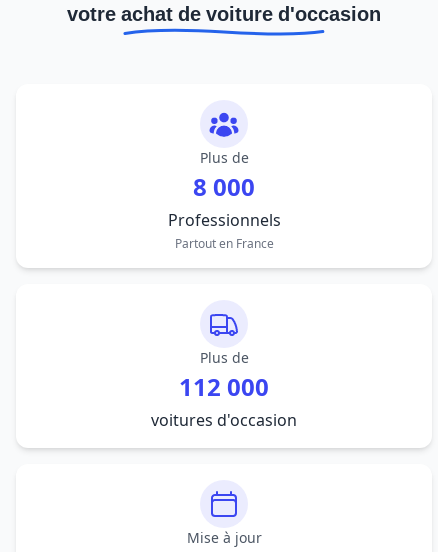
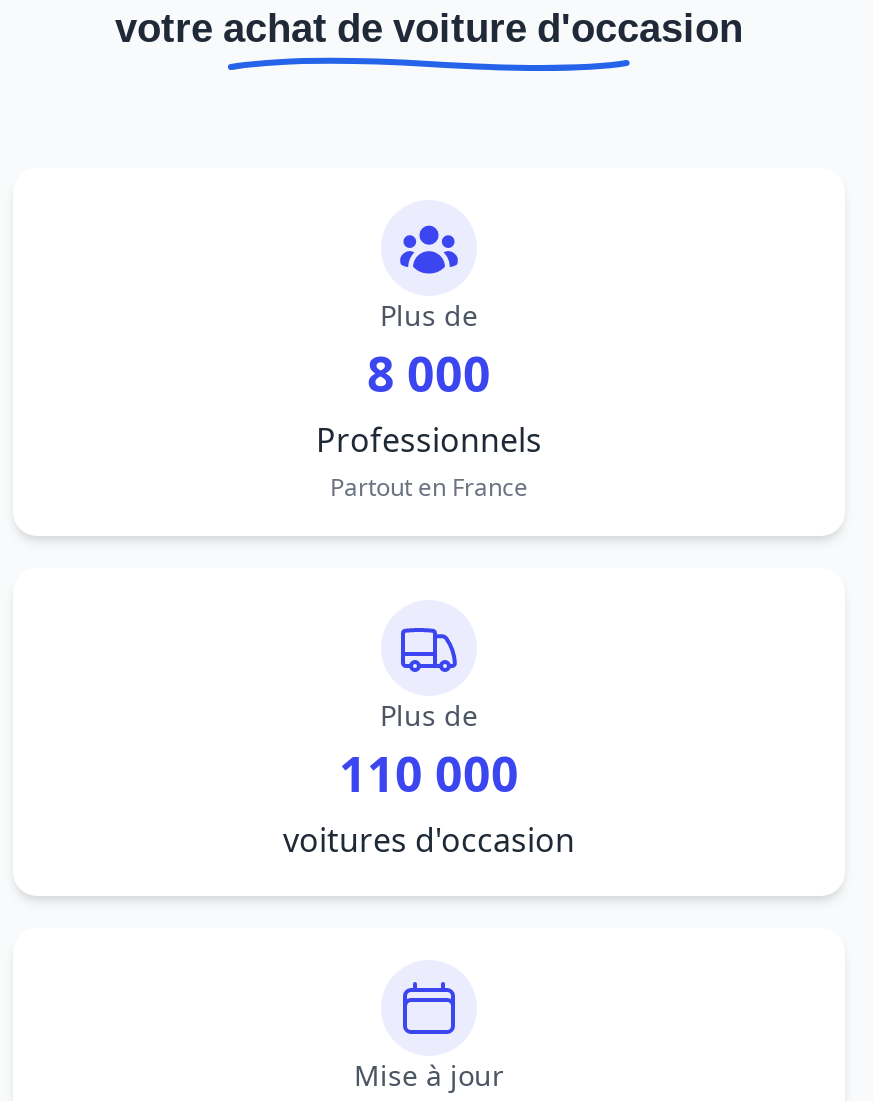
[179,373,269,402] 112 000 -> [339,746,519,804] 110 000

